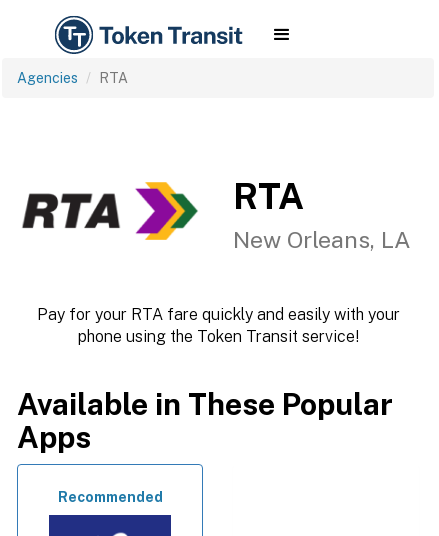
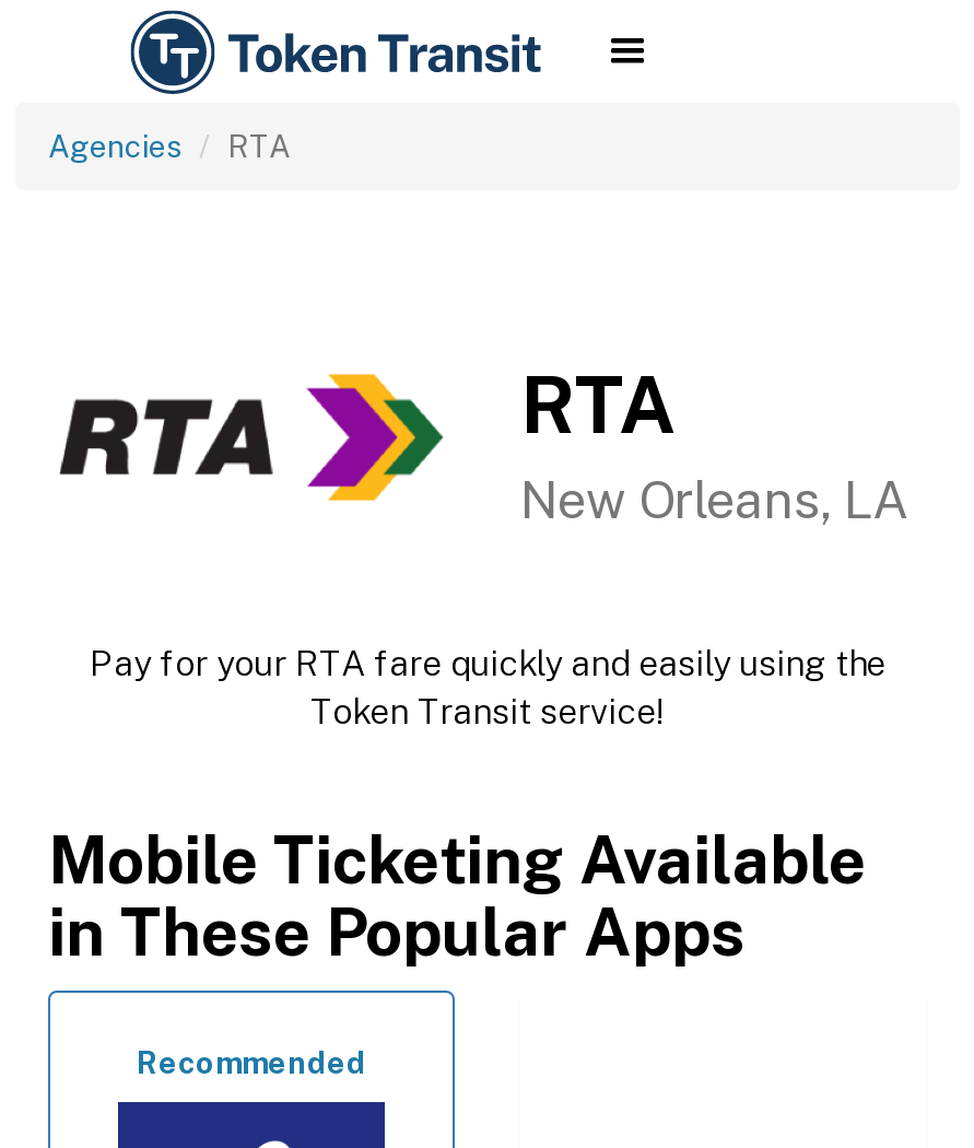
[36,305,399,346] Pay for your RTA fare quickly and easily with your | phone using the Token Transit service! -> [90,643,885,733] Pay for your RTA fare quickly and easily using the | Token Transit service!
[17,386,393,455] Available in These Popular | Apps -> [48,820,866,971] Mobile Ticketing Available | in These Popular Apps

